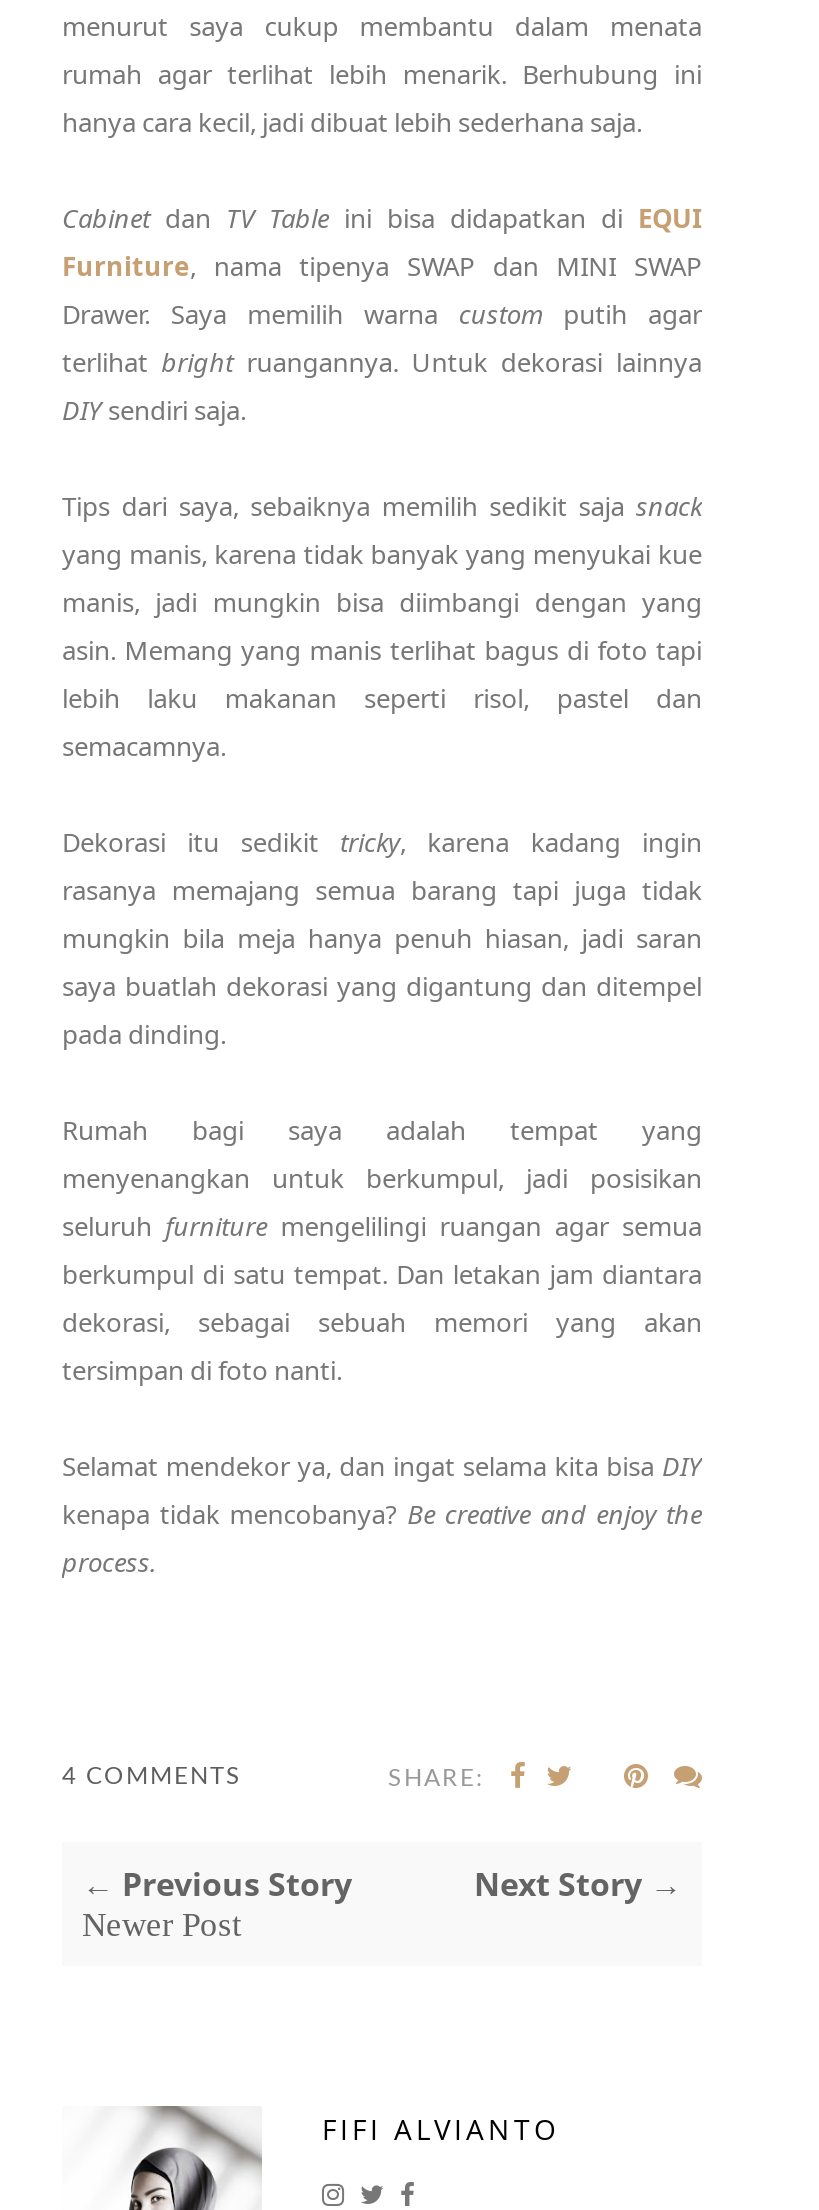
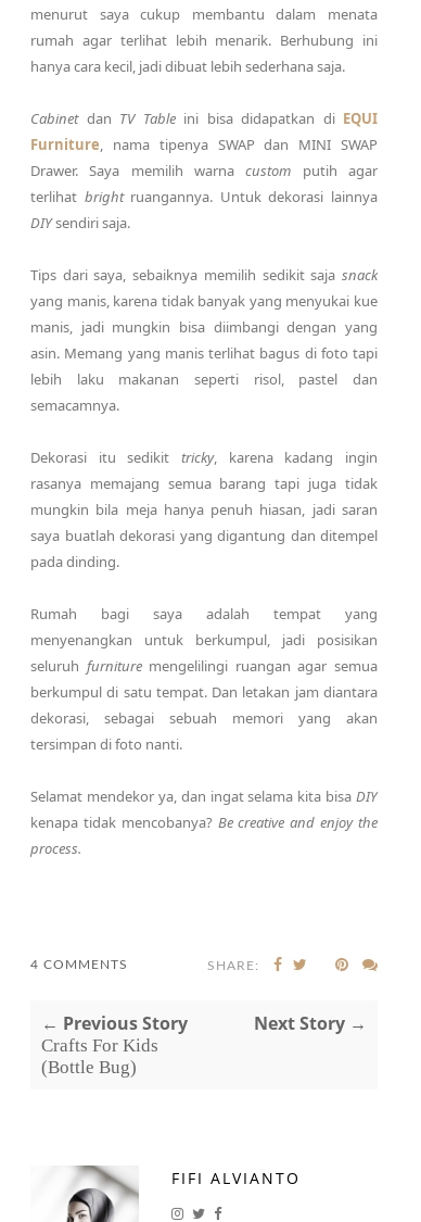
[82,1907,242,1945] Newer Post -> [41,1035,158,1078] Crafts For Kids | (Bottle Bug)

